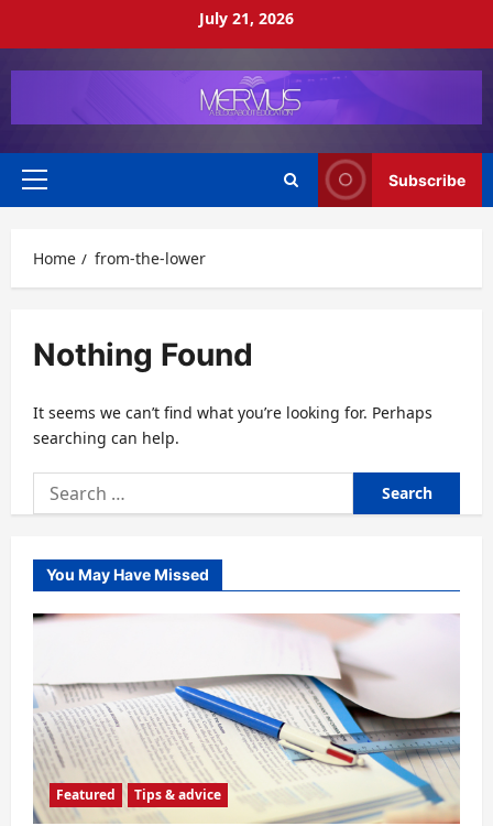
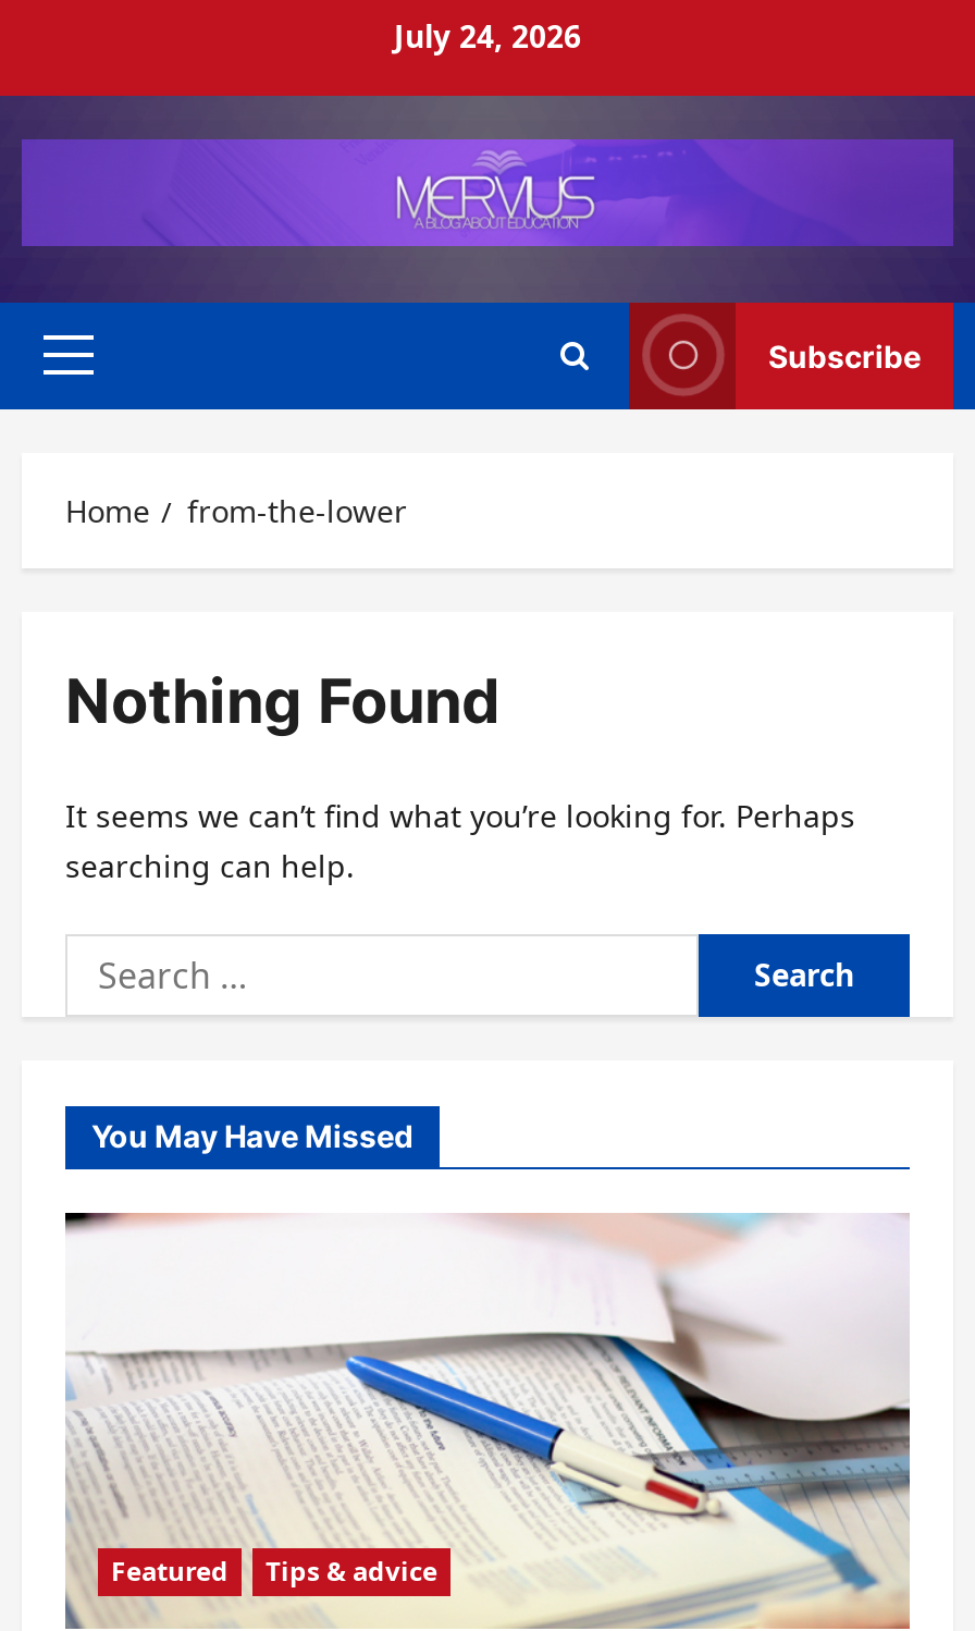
[199,8,294,29] July 21, 2026 -> [394,15,581,57] July 24, 2026

